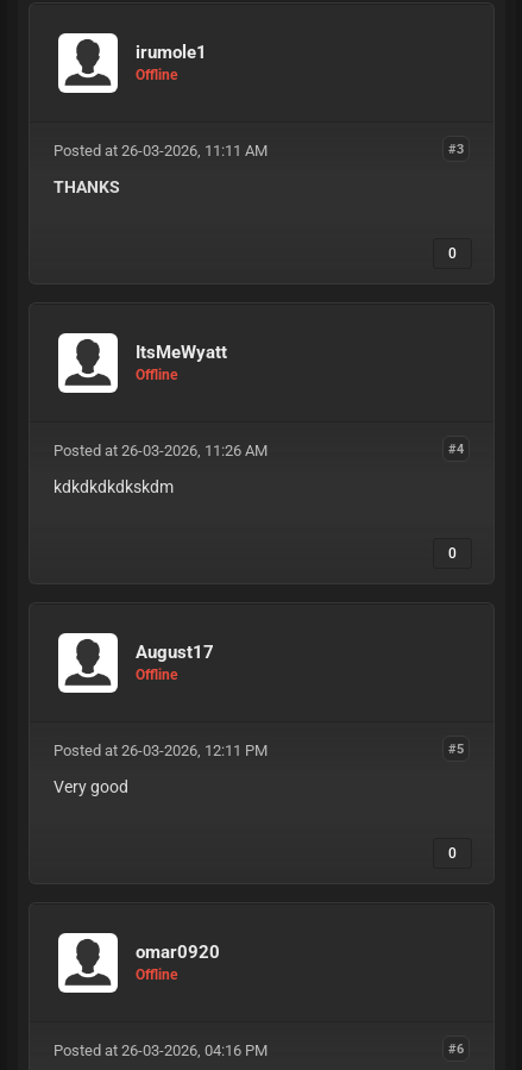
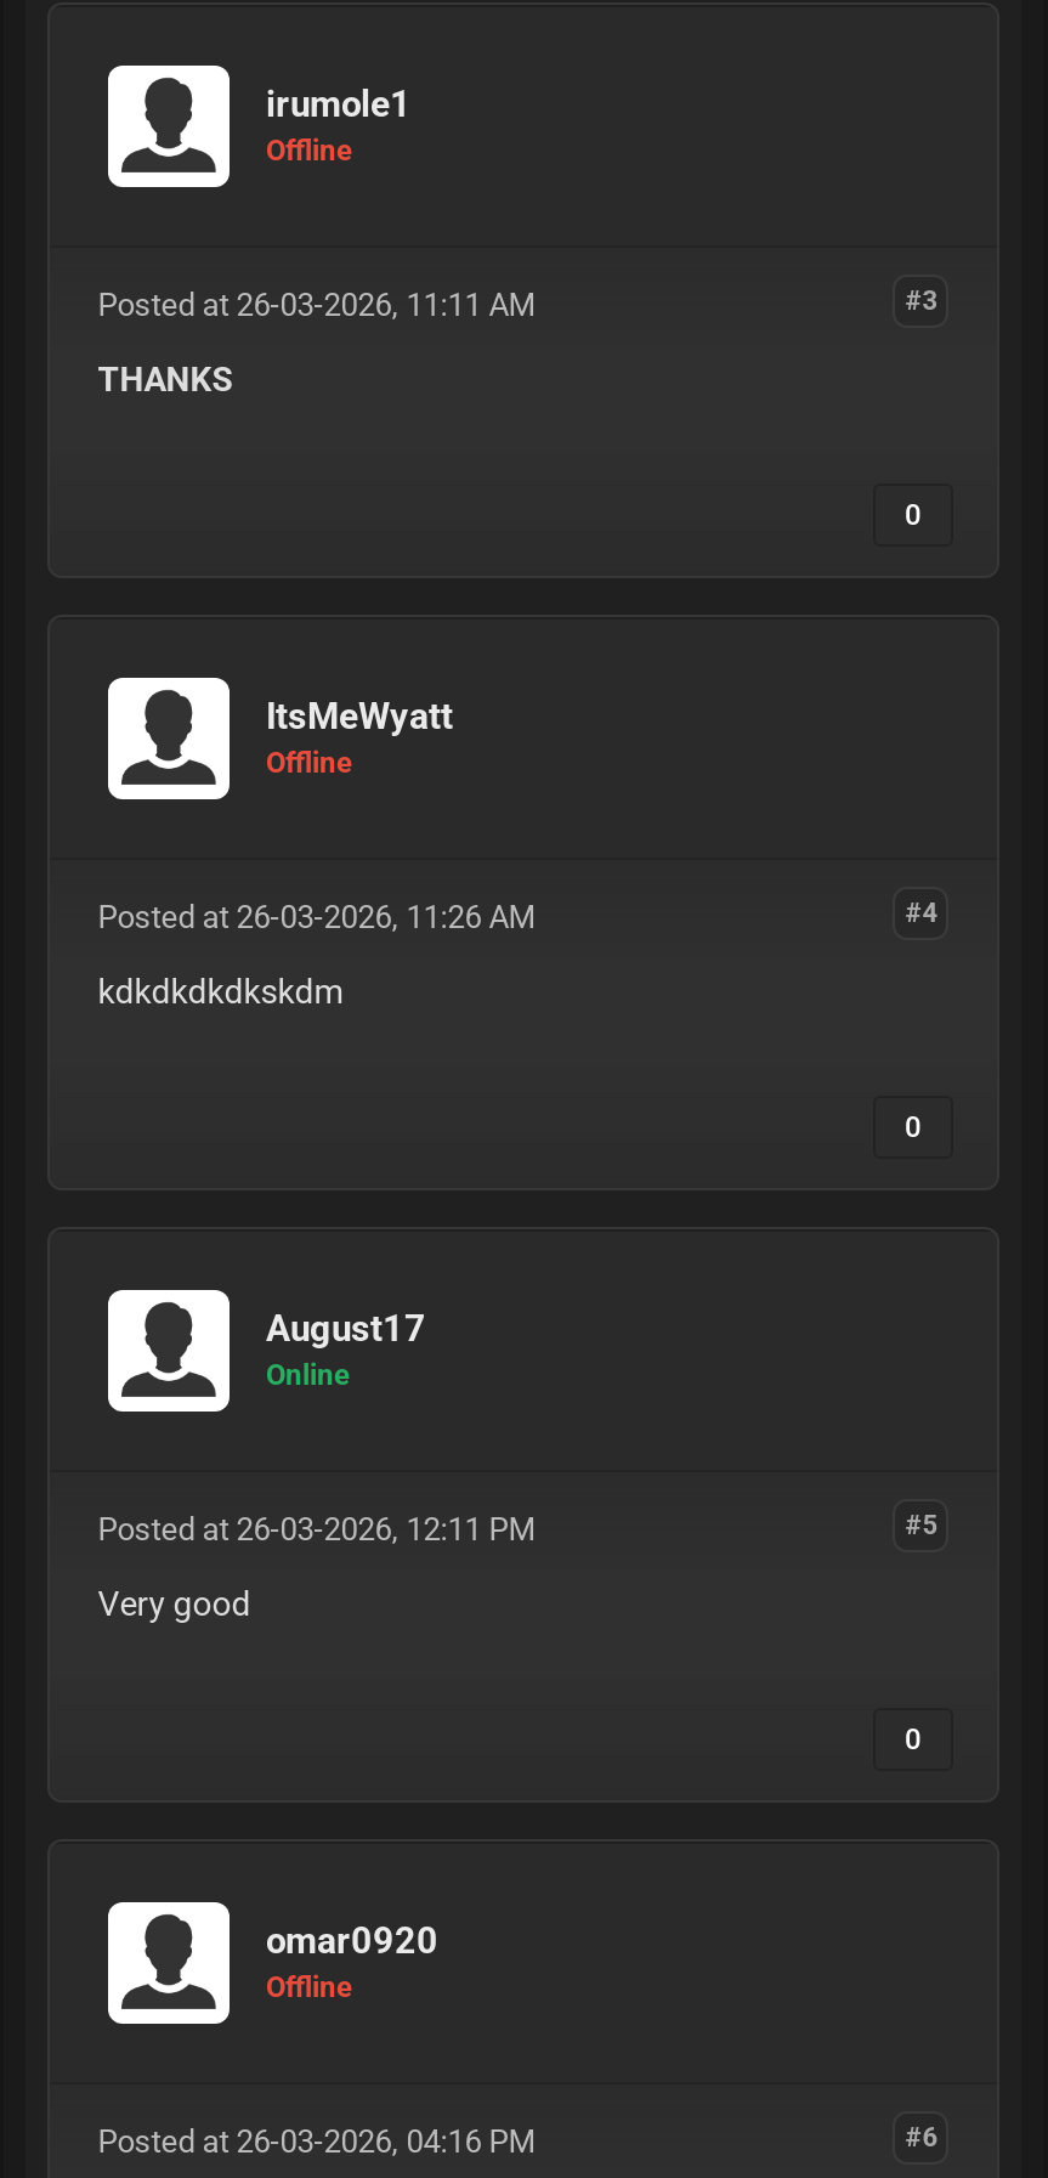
[136,667,177,683] Offline -> [266,1358,349,1392] Online

